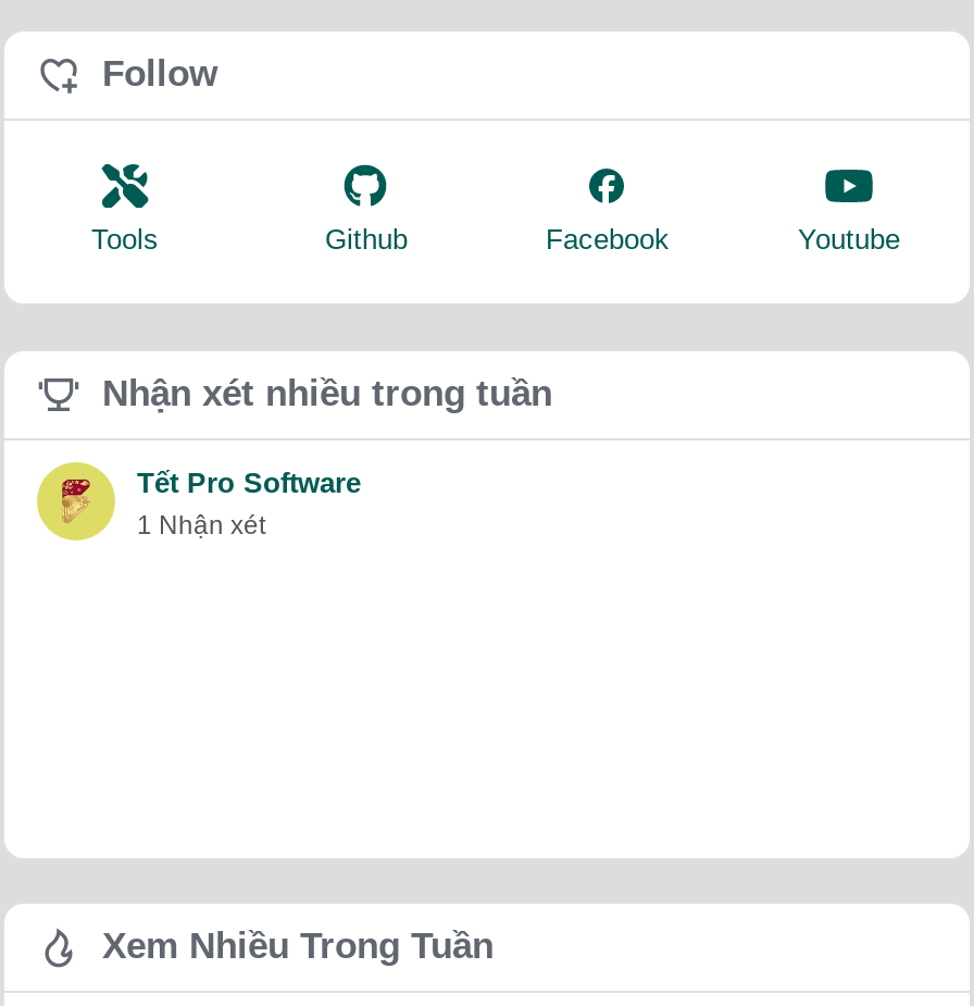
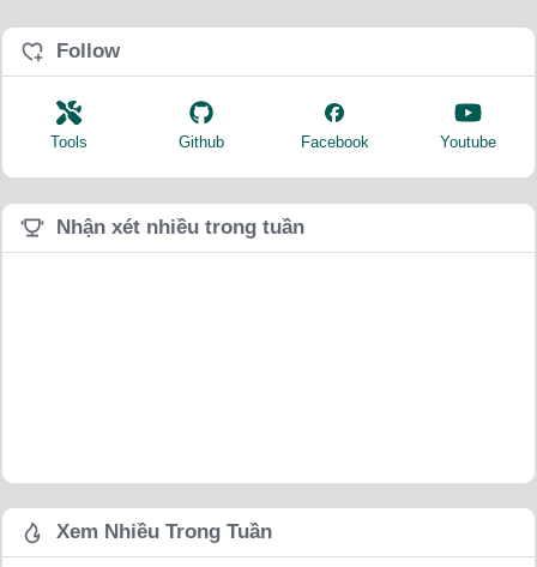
[35,460,361,543] [image] | Tết Pro Software | 1 Nhận xét -> none

